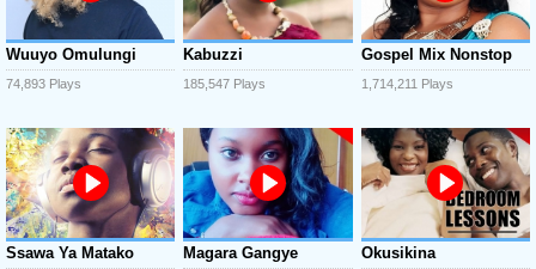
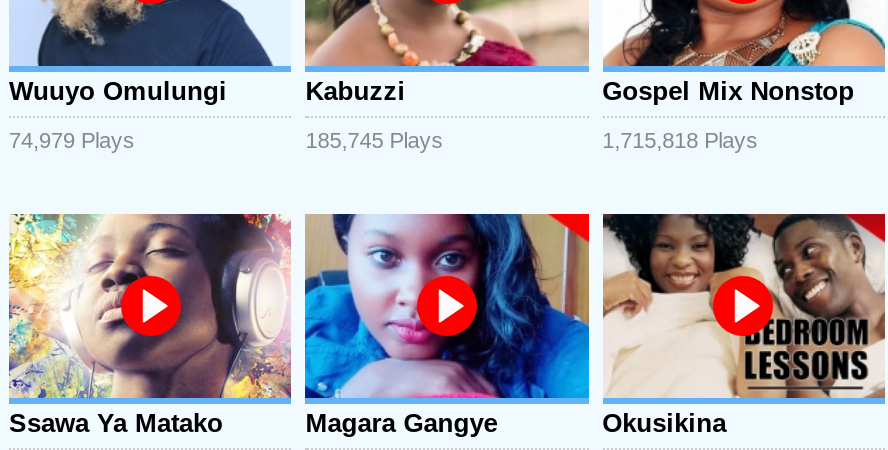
[6,76,81,91] 74,893 Plays -> [9,128,135,152] 74,979 Plays
[183,76,266,91] 185,547 Plays -> [306,128,444,152] 185,745 Plays
[361,76,453,91] 1,714,211 Plays -> [602,128,758,152] 1,715,818 Plays

